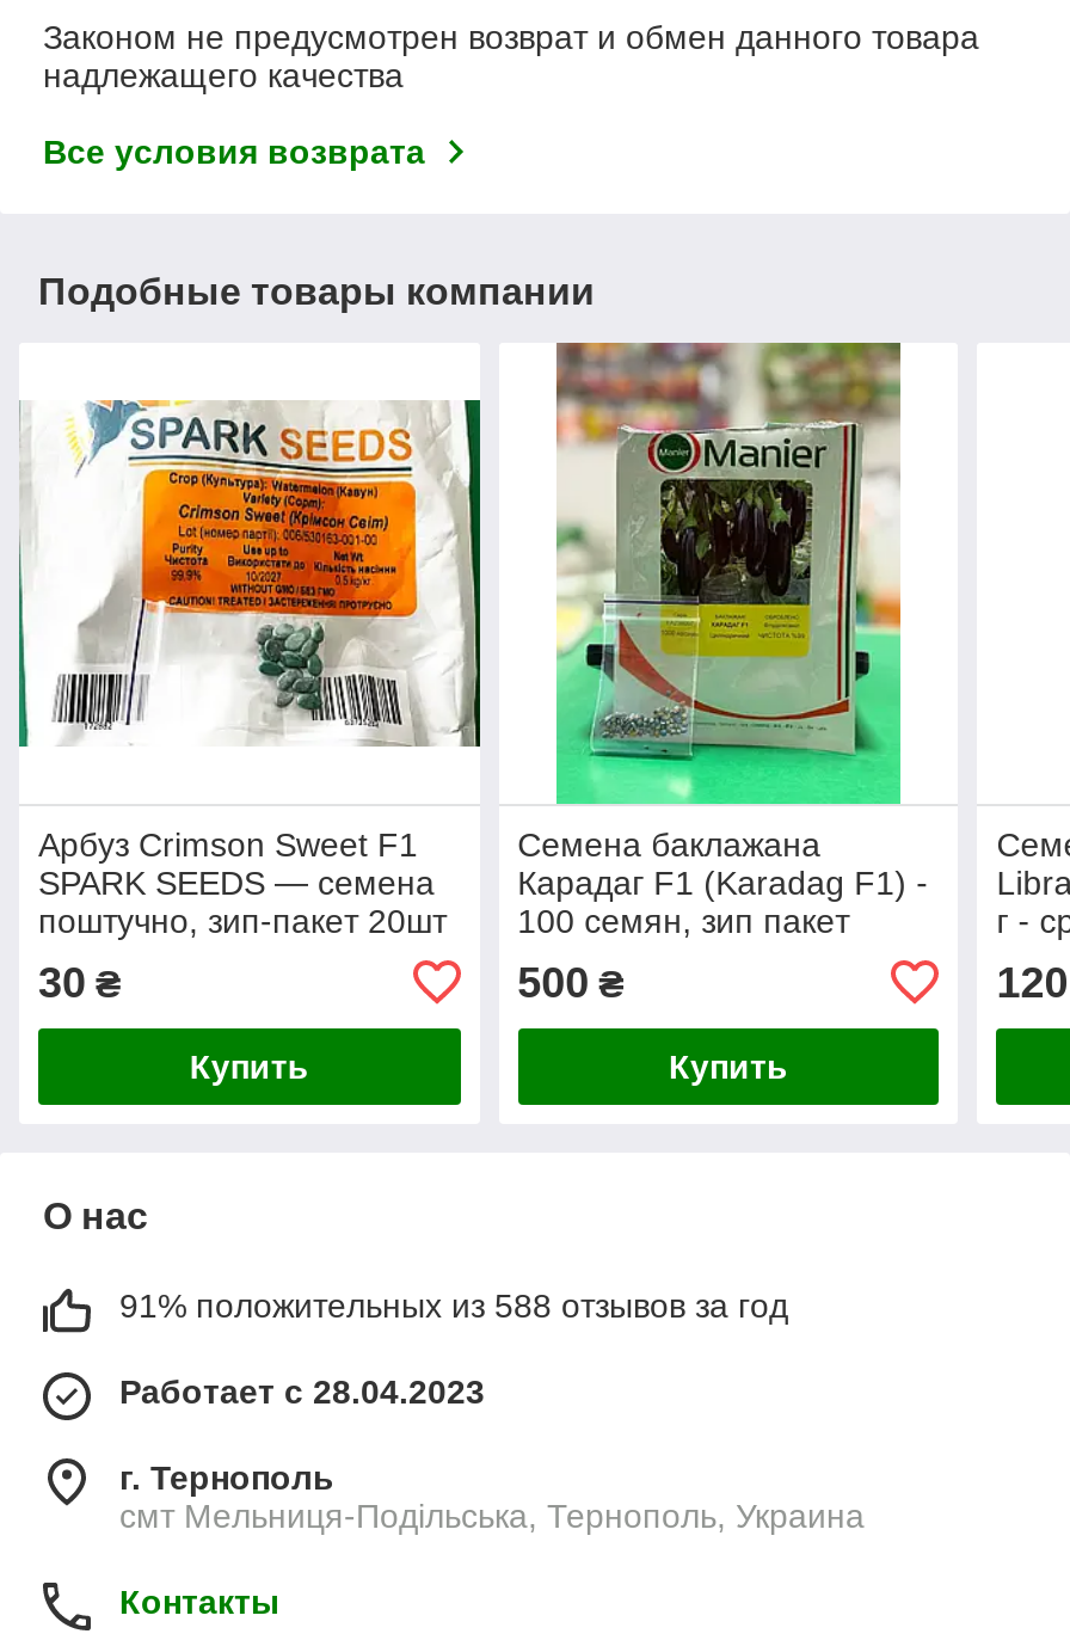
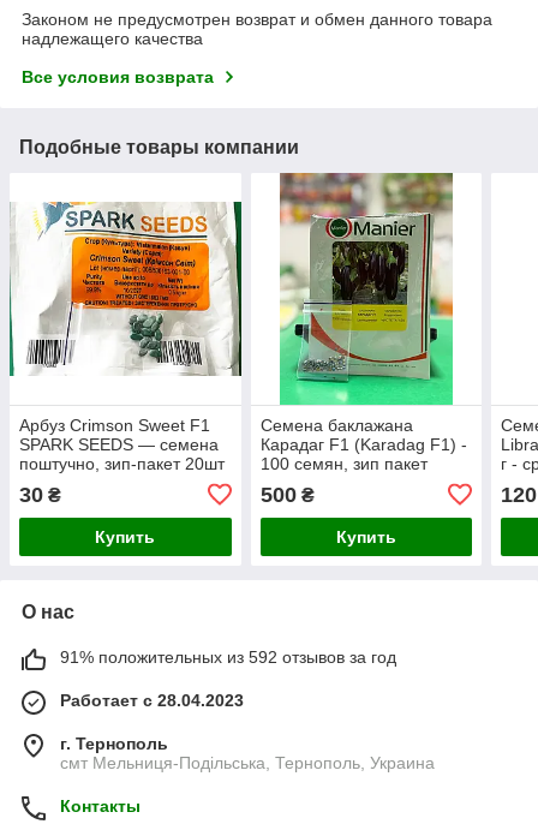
[119,1286,788,1324] 91% положительных из 588 отзывов за год -> [60,647,396,666] 91% положительных из 592 отзывов за год

